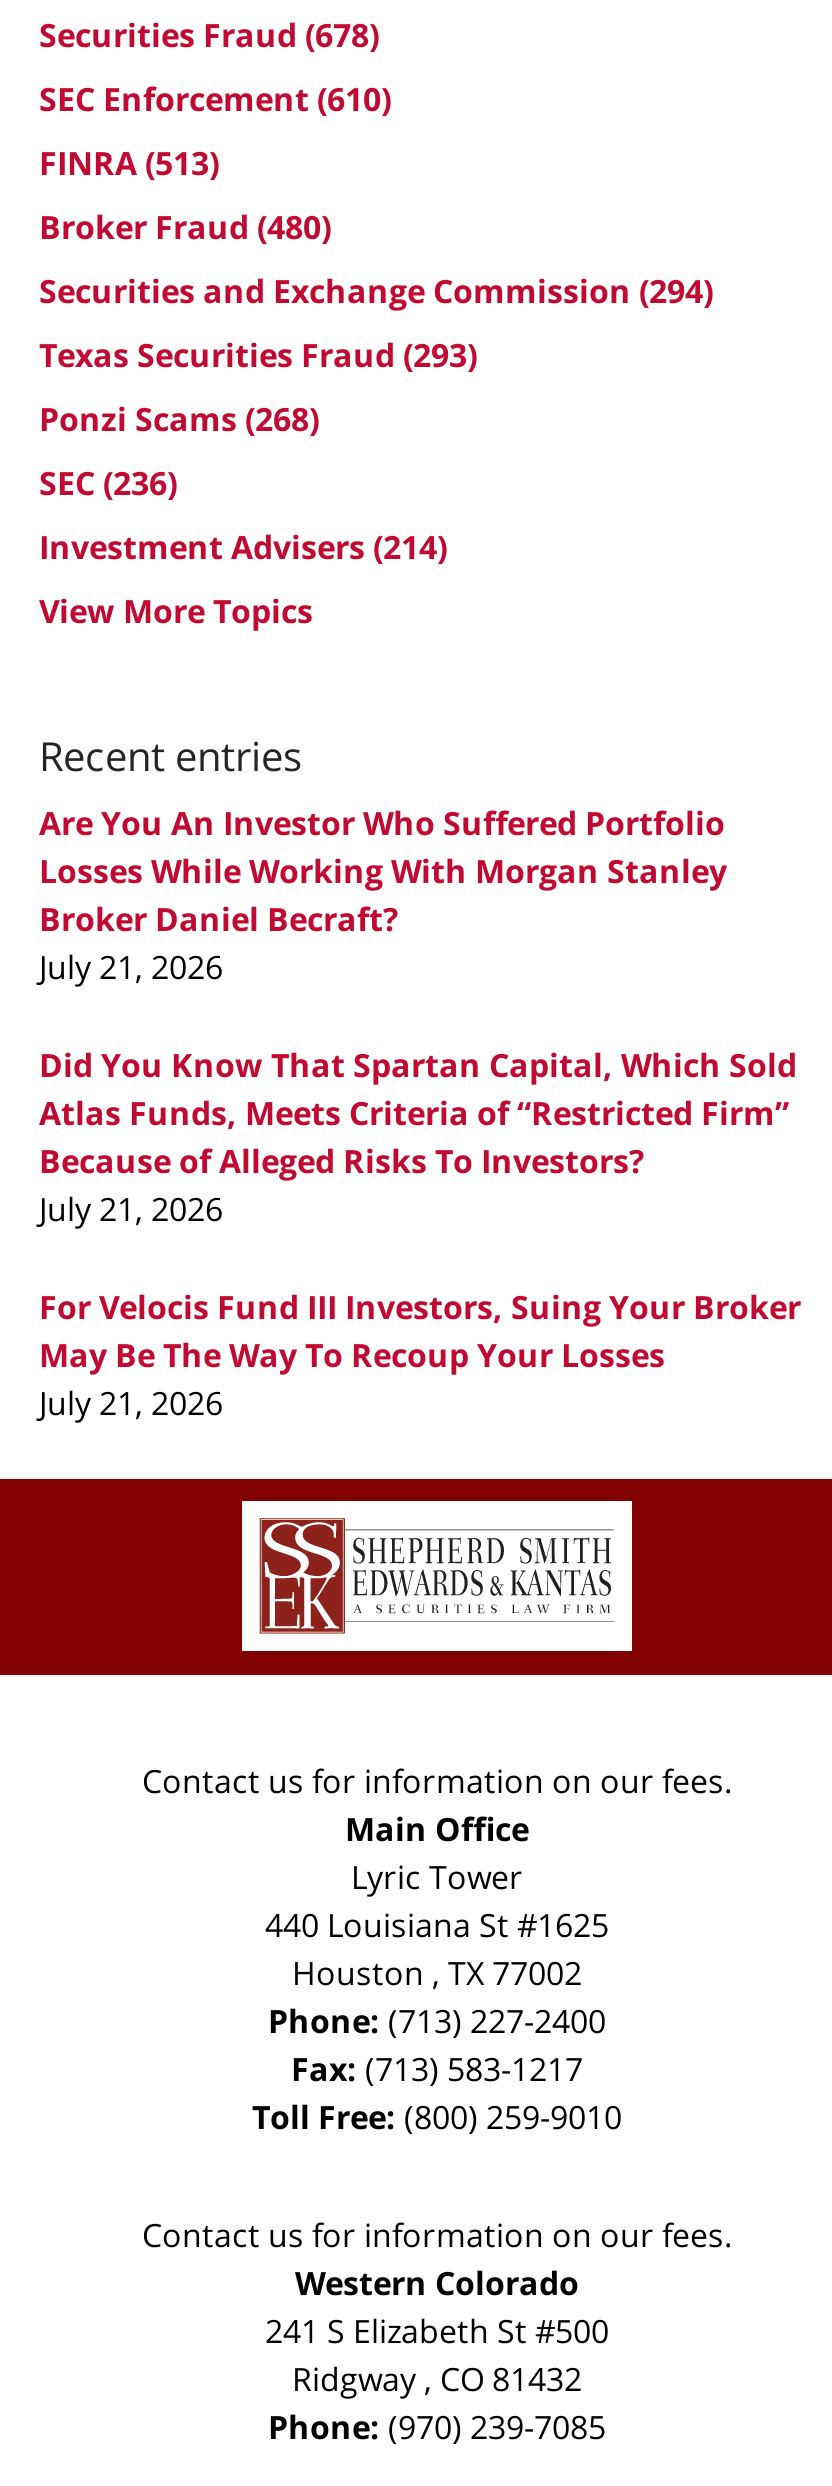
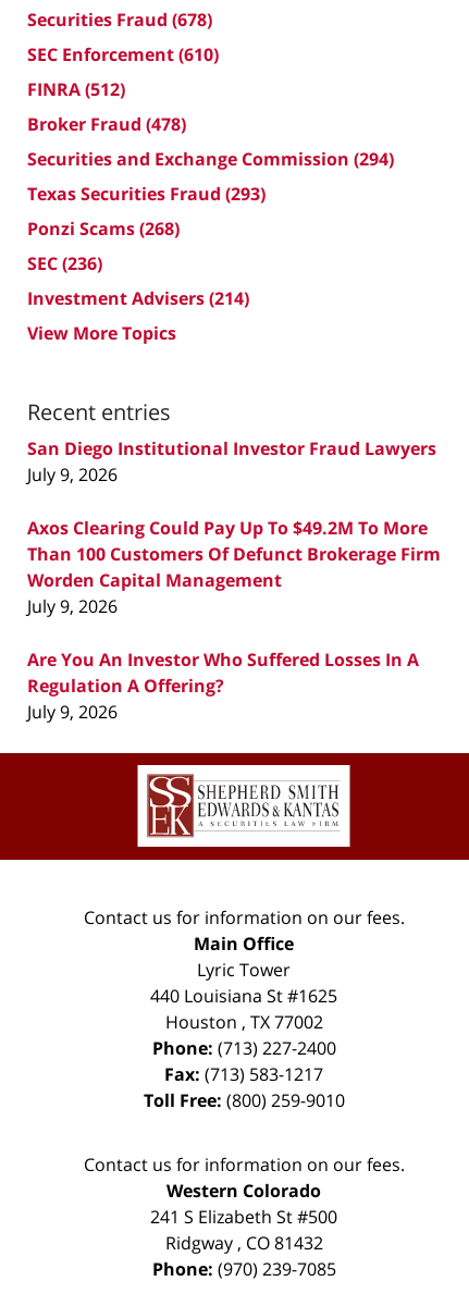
[39,140,219,184] FINRA (513) -> [27,77,125,101] FINRA (512)
[39,204,331,248] Broker Fraud (480) -> [27,112,186,136] Broker Fraud (478)
[39,800,727,988] Are You An Investor Who Suffered Portfolio | Losses While Working With Morgan Stanley | Broker Daniel Becraft? | July 21, 2026 -> [27,436,436,486] San Diego Institutional Investor Fraud Lawyers | July 9, 2026
[39,1042,797,1230] Did You Know That Spartan Capital, Which Sold | Atlas Funds, Meets Criteria of “Restricted Firm” | Because of Alleged Risks To Investors? | July 21, 2026 -> [27,515,441,618] Axos Clearing Could Pay Up To $49.2M To More | Than 100 Customers Of Defunct Brokerage Firm | Worden Capital Management | July 9, 2026
[39,1284,801,1424] For Velocis Fund III Investors, Suing Your Broker | May Be The Way To Recoup Your Losses | July 21, 2026 -> [27,647,419,723] Are You An Investor Who Suffered Losses In A | Regulation A Offering? | July 9, 2026

